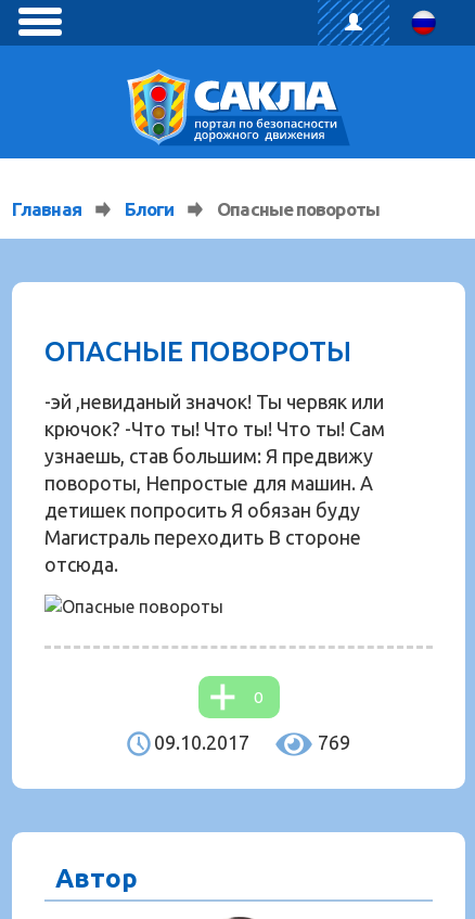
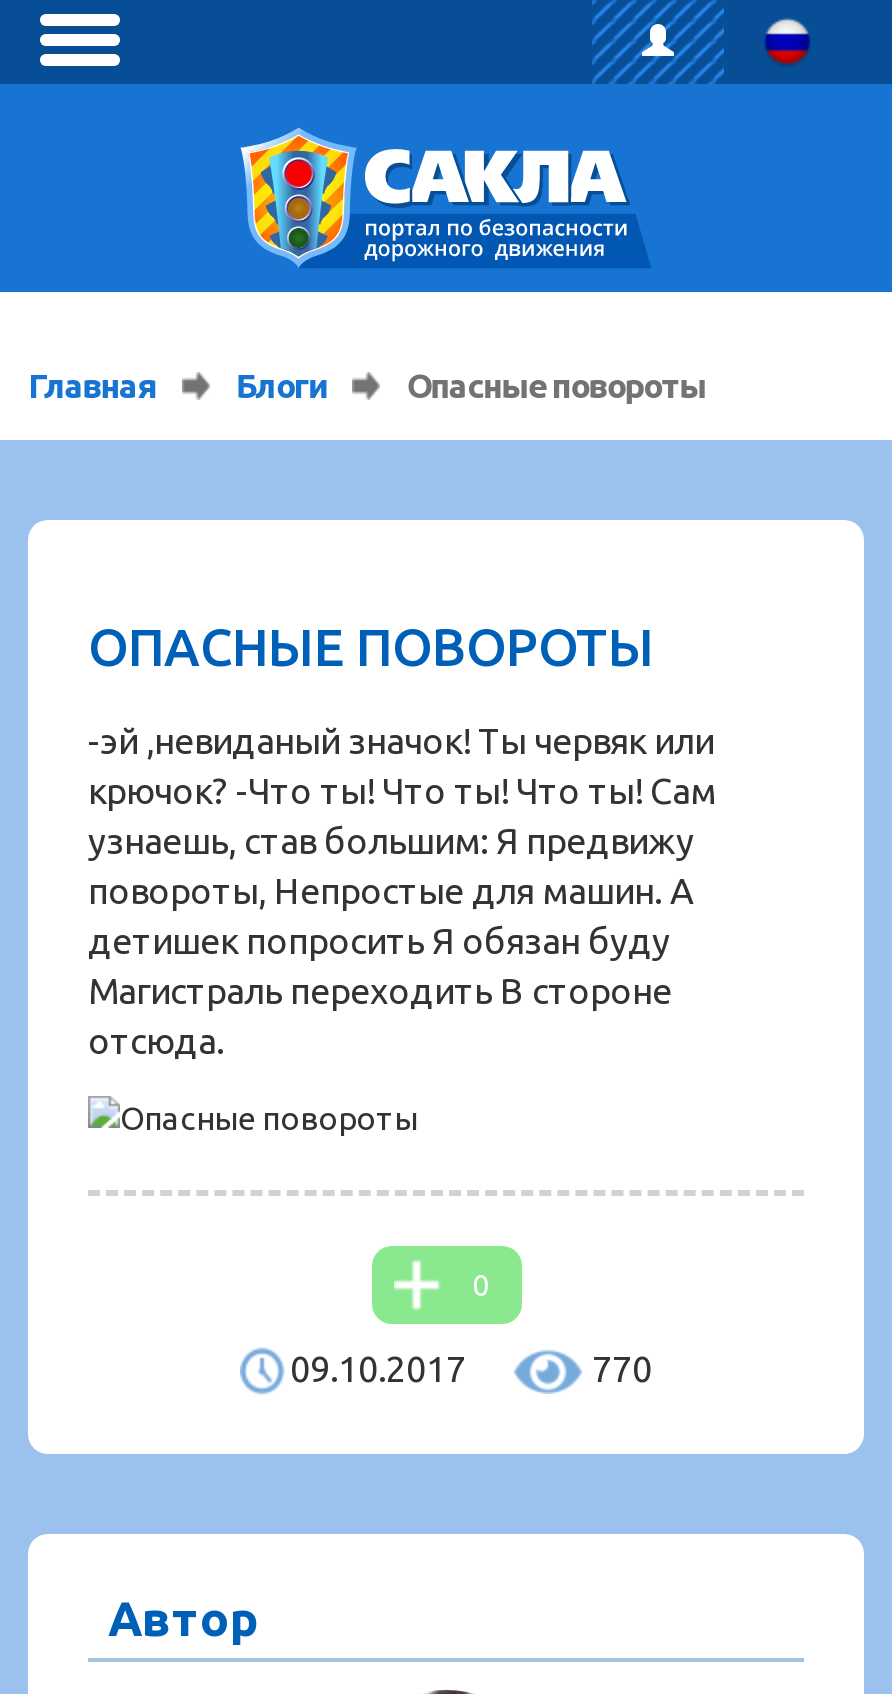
[318,731,350,753] 769 -> [592,1348,652,1388] 770

